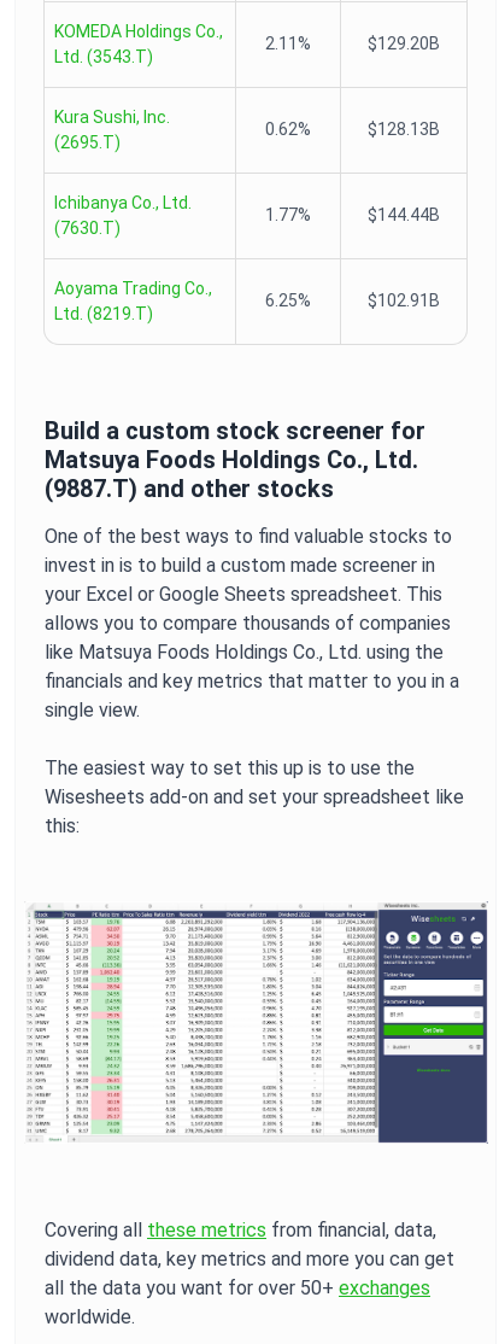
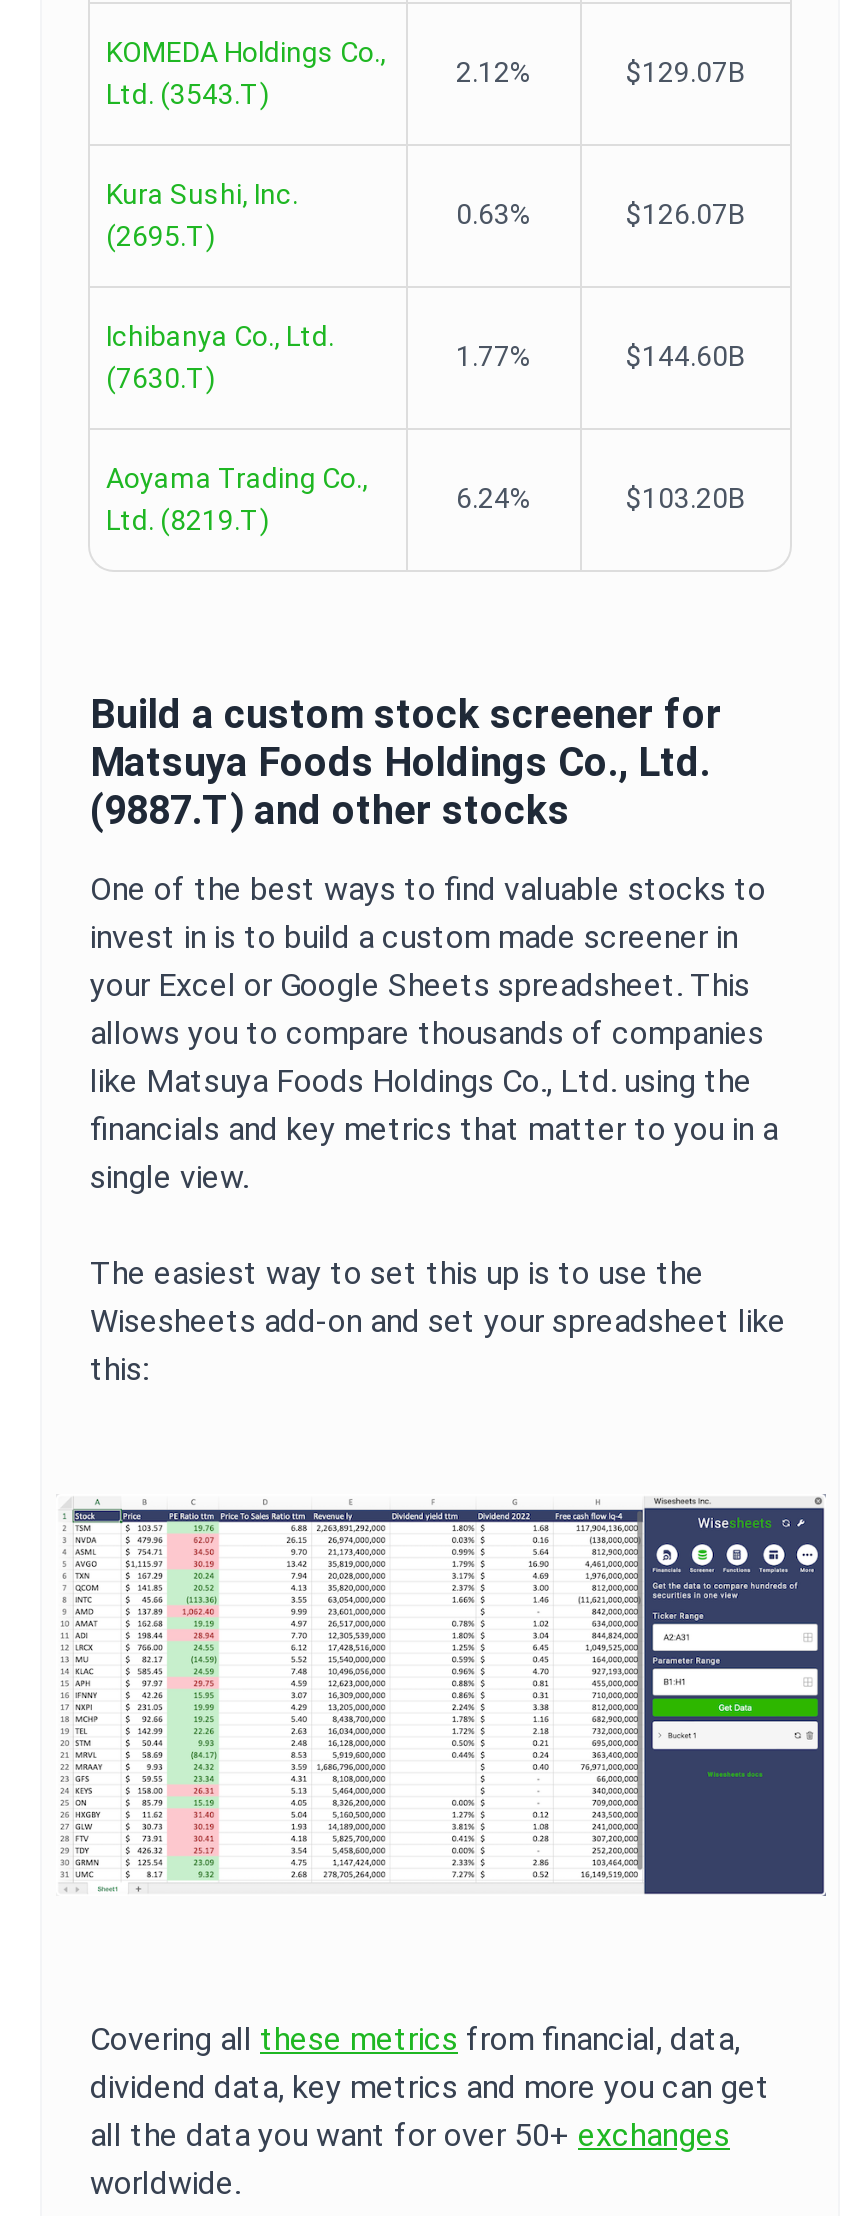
[265,34,440,53] 2.11% | $129.20B -> [456,56,746,88] 2.12% | $129.07B
[265,119,440,139] 0.62% | $128.13B -> [456,198,746,230] 0.63% | $126.07B
[368,205,440,224] $144.44B -> [626,340,746,372] $144.60B
[265,291,440,310] 6.25% | $102.91B -> [456,482,746,514] 6.24% | $103.20B

